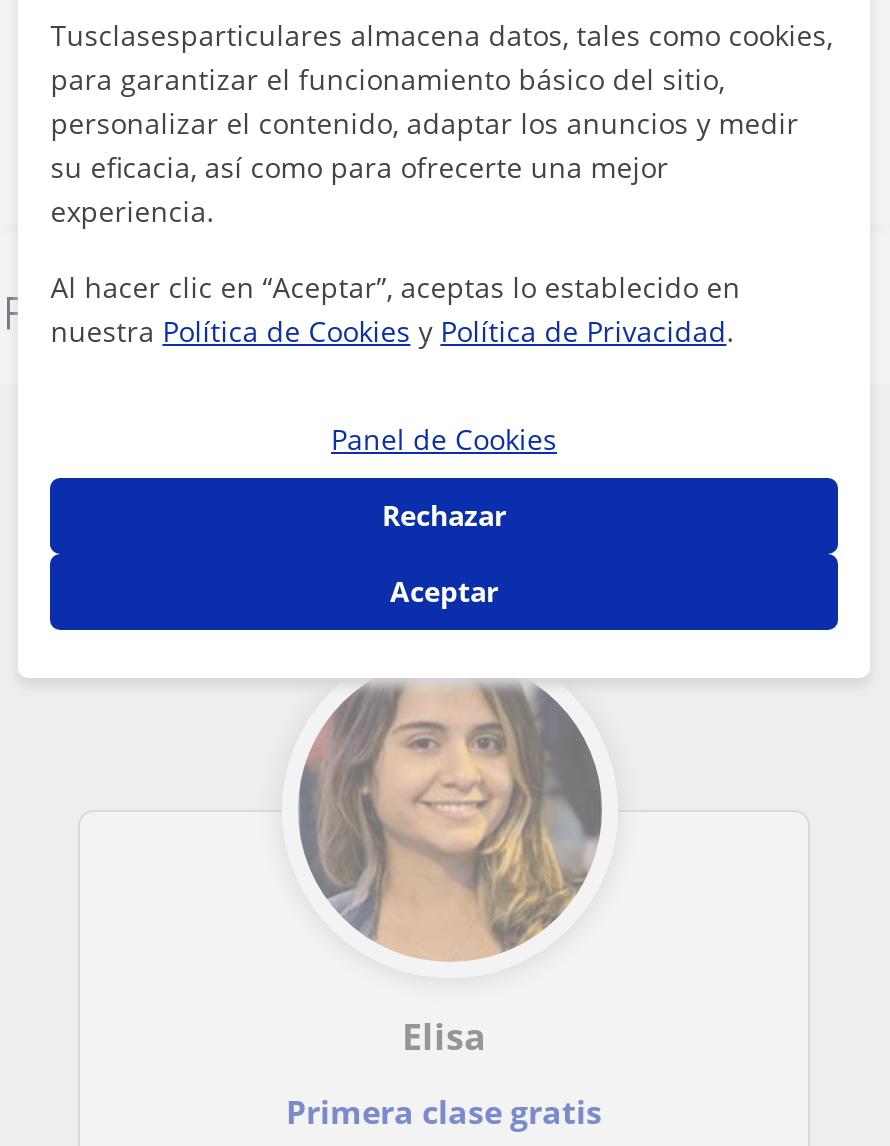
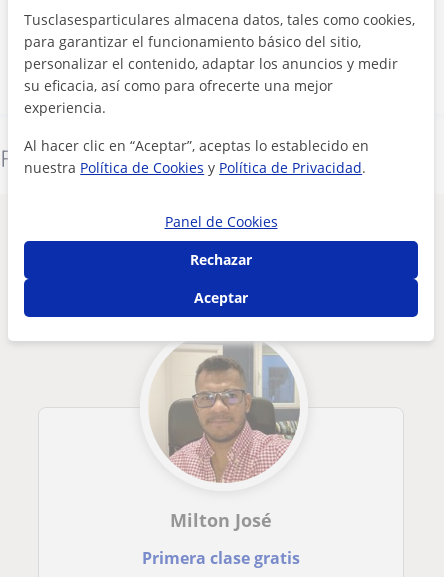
[298,684,602,1060] [image] | Elisa -> [149,345,299,532] [image] | Milton José

